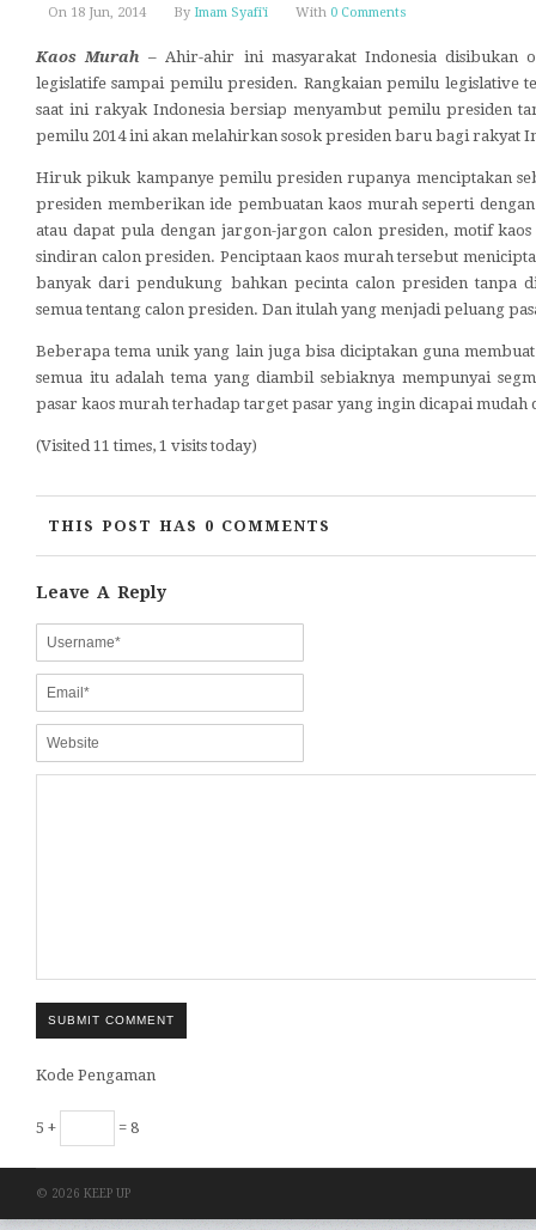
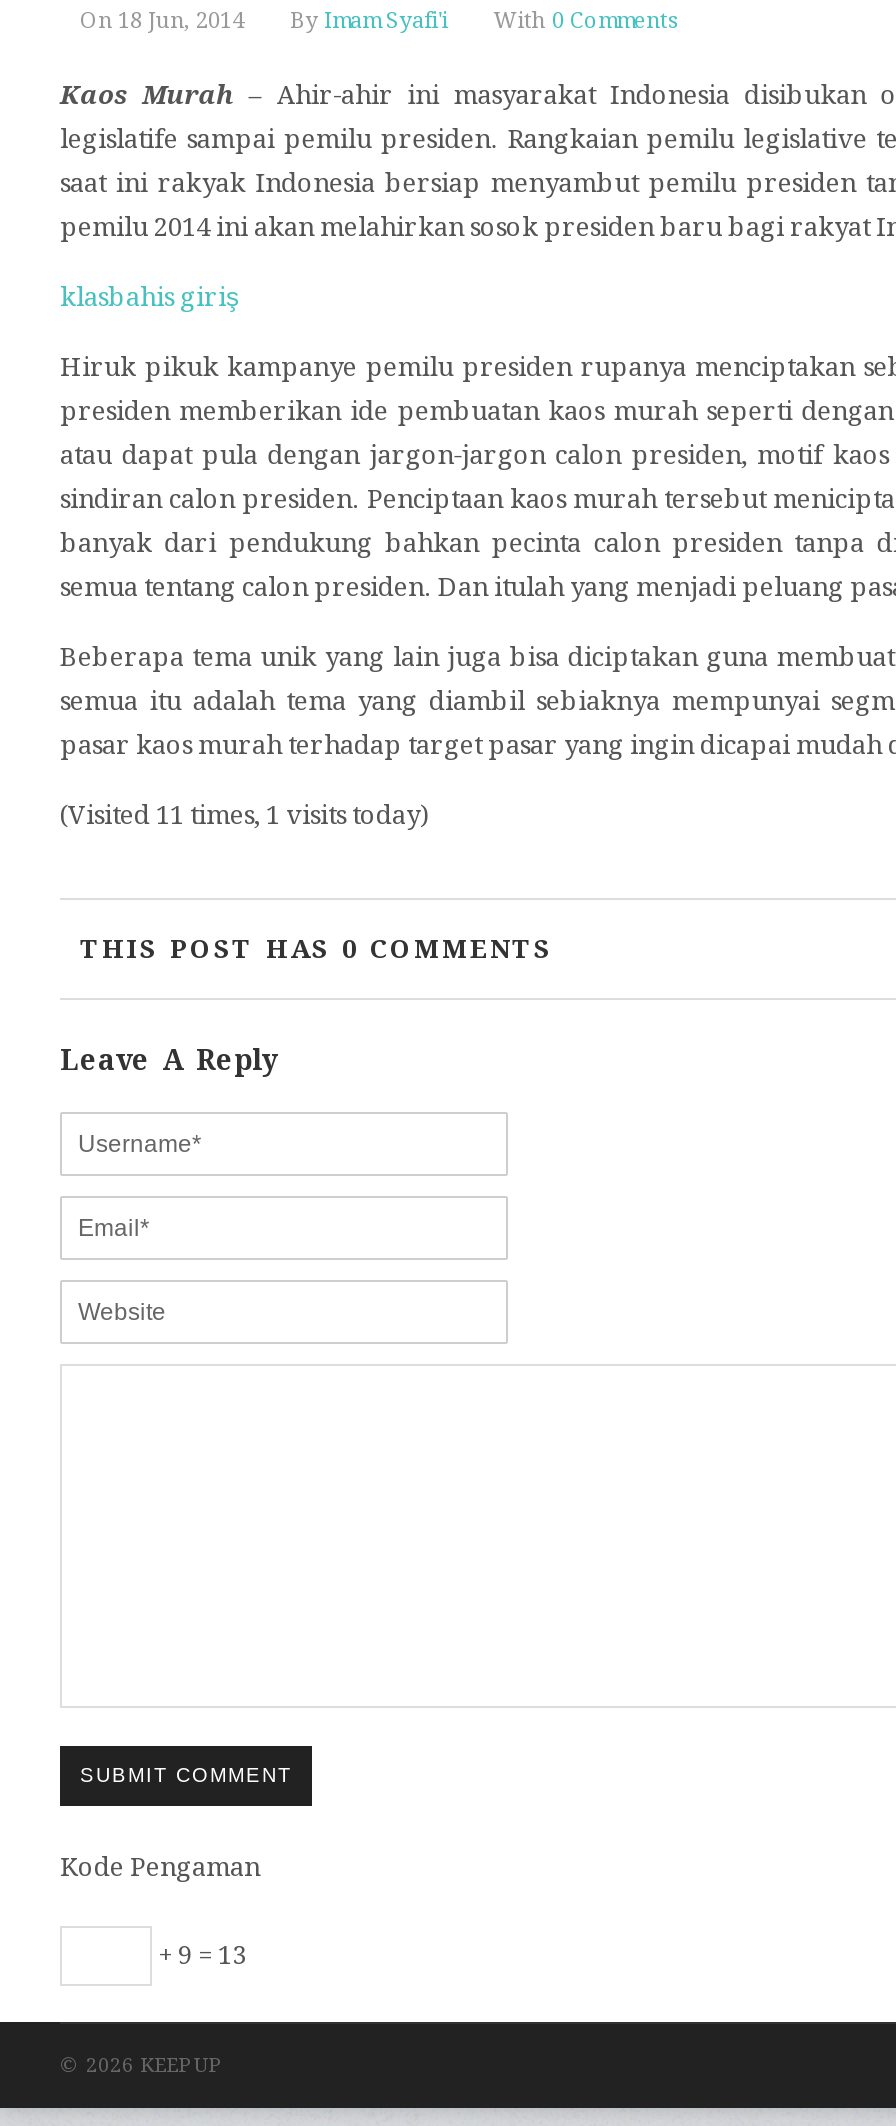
none -> [60,282,240,312] klasbahis giriş
[36,1119,139,1137] 5 + | = 8 -> [152,1940,246,1970] + 9 = 13

